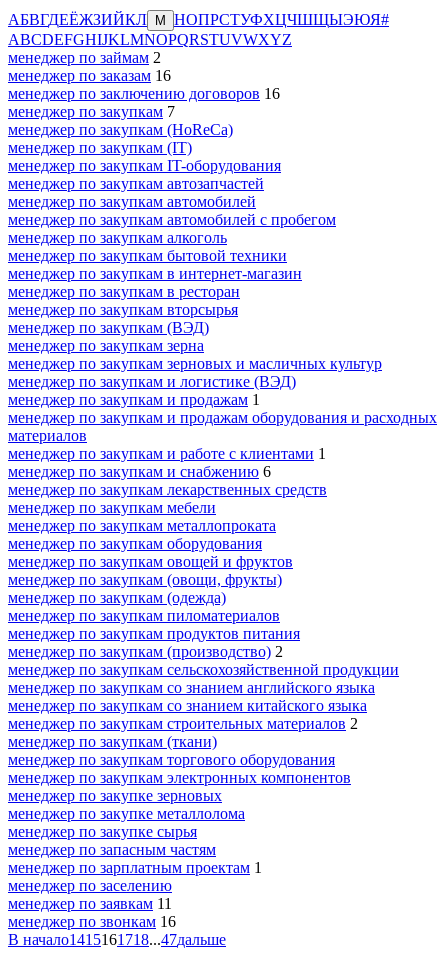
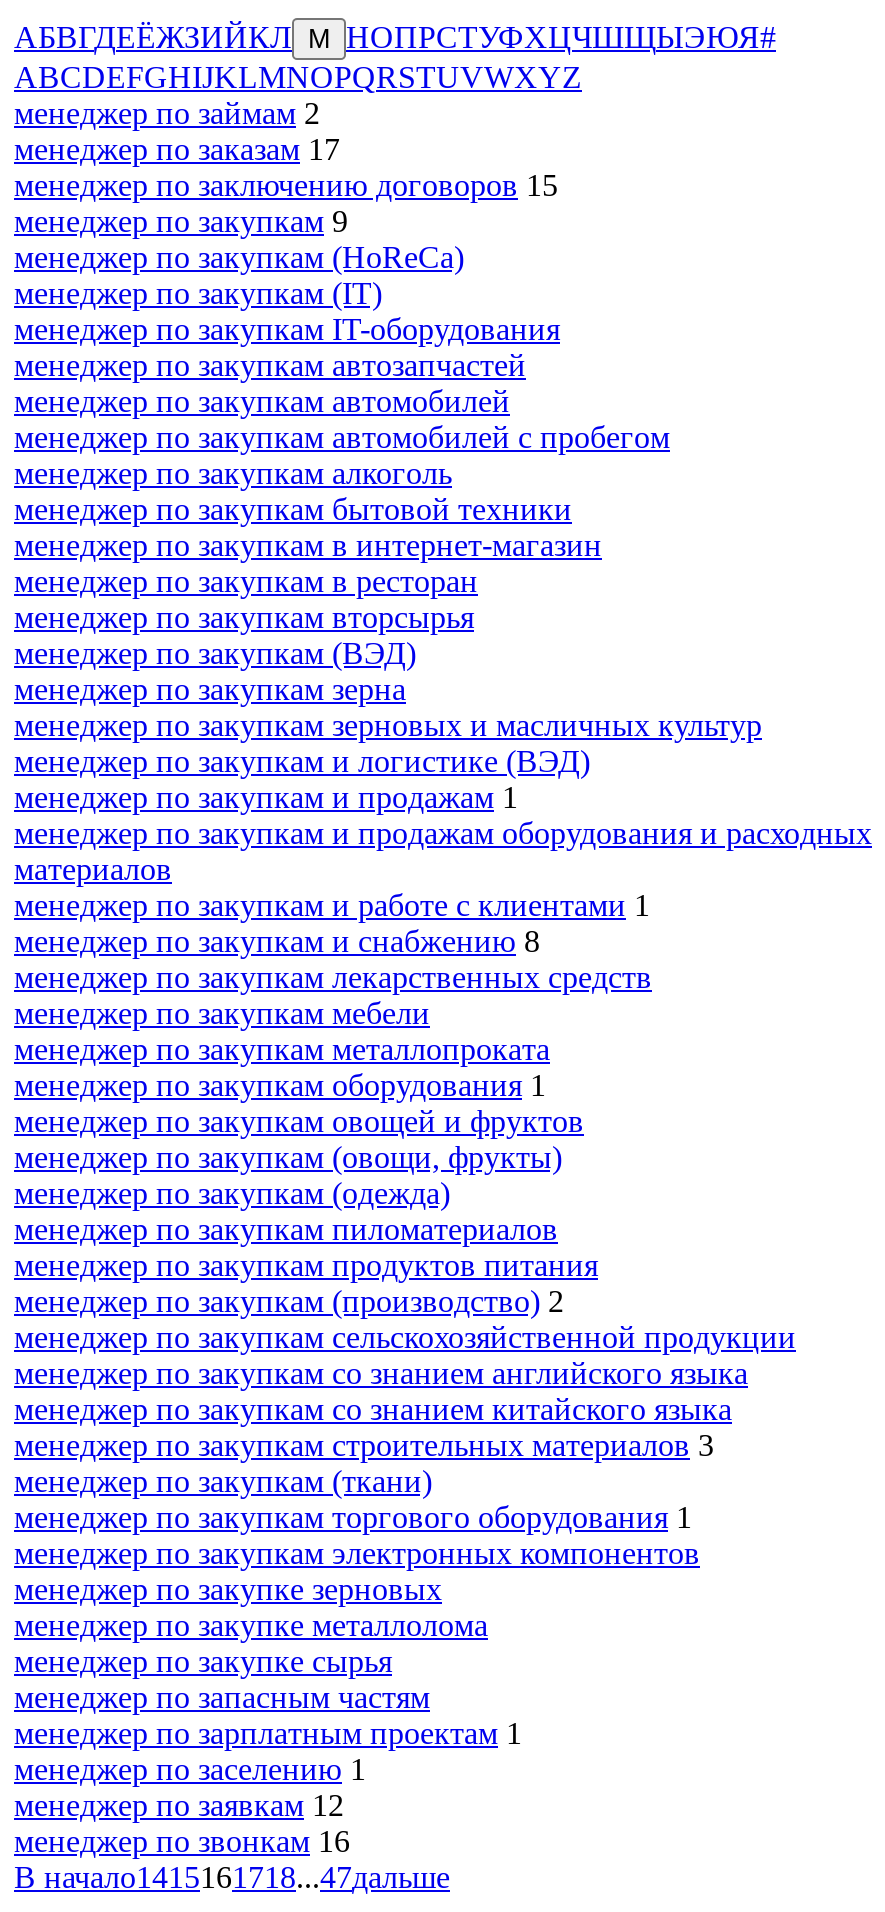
[8,67,171,84] менеджер по заказам 16 -> [14,132,340,166] менеджер по заказам 17
[8,85,280,102] менеджер по заключению договоров 16 -> [14,168,558,202] менеджер по заключению договоров 15
[8,103,175,120] менеджер по закупкам 7 -> [14,204,348,238] менеджер по закупкам 9
[8,463,271,480] менеджер по закупкам и снабжению 6 -> [14,924,540,958] менеджер по закупкам и снабжению 8
[8,535,262,552] менеджер по закупкам оборудования -> [14,1068,546,1102] менеджер по закупкам оборудования 1
[8,715,358,732] менеджер по закупкам строительных материалов 2 -> [14,1428,714,1462] менеджер по закупкам строительных материалов 3
[8,751,335,768] менеджер по закупкам торгового оборудования -> [14,1500,692,1534] менеджер по закупкам торгового оборудования 1
[8,877,172,912] менеджер по заселению | менеджер по заявкам 11 -> [14,1752,366,1822] менеджер по заселению 1 | менеджер по заявкам 12

